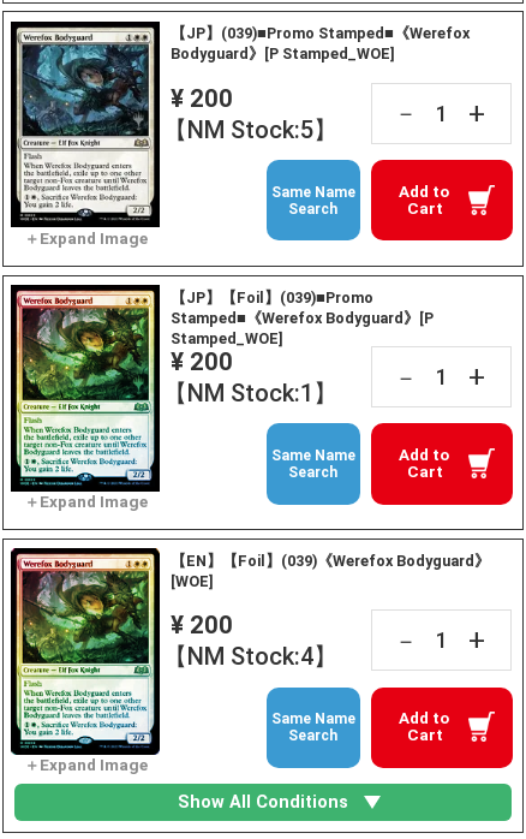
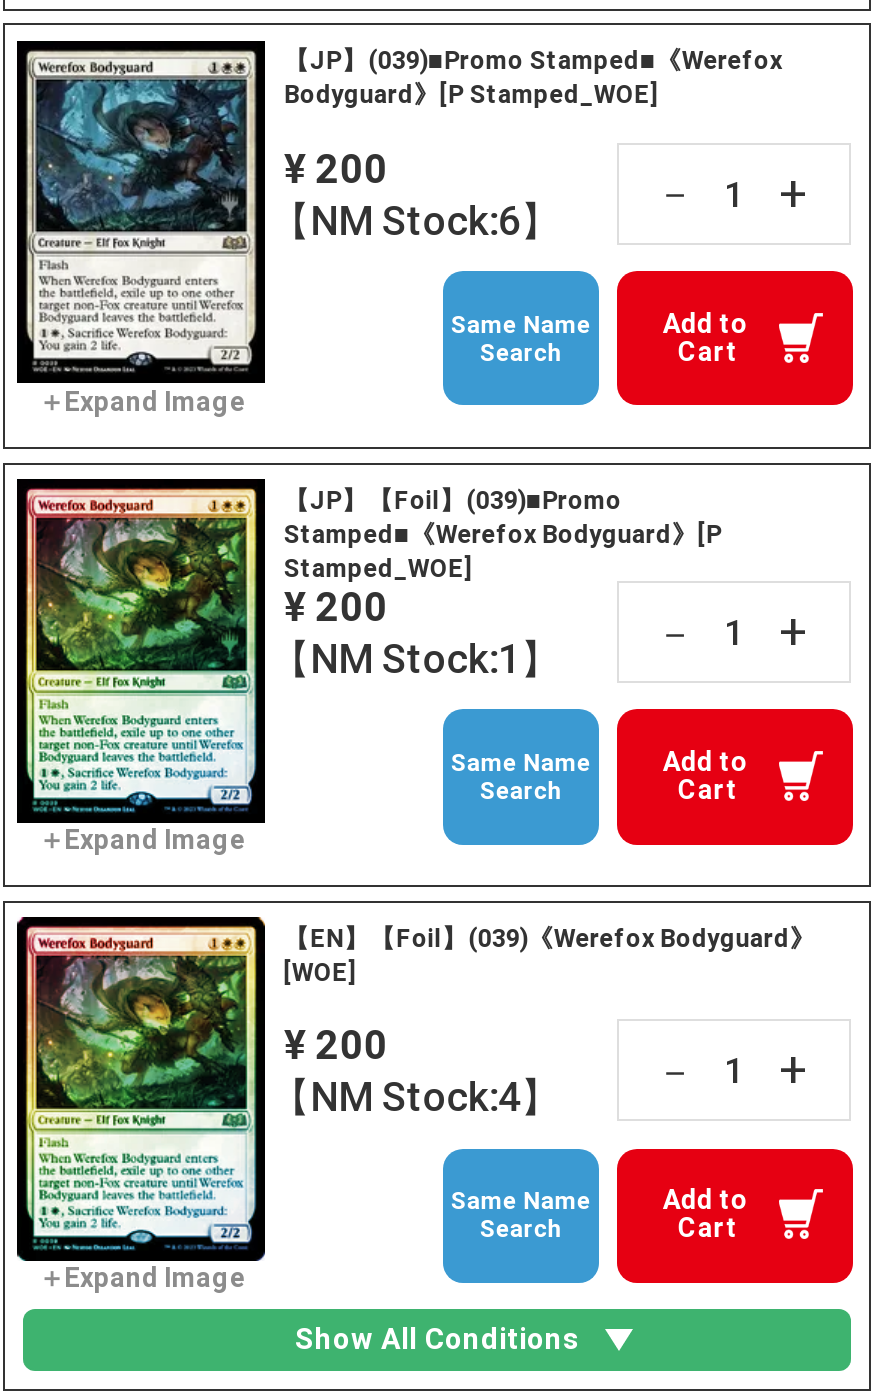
[163,115,337,144] 【NM Stock:5】 -> [270,196,560,244] 【NM Stock:6】

